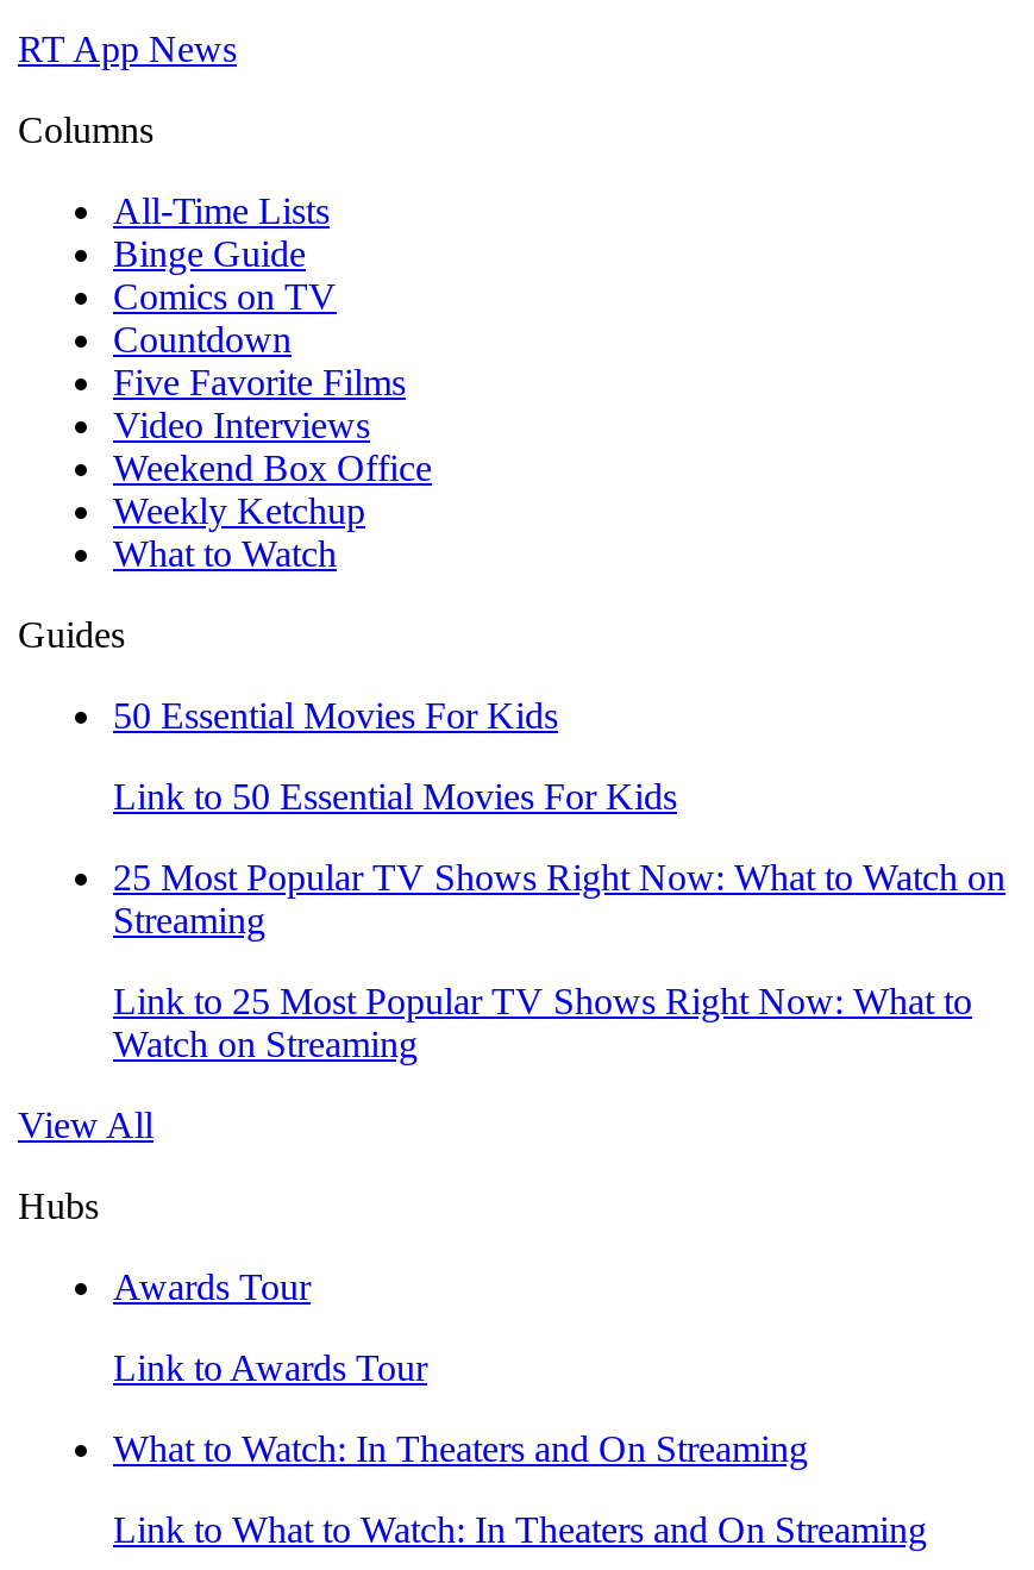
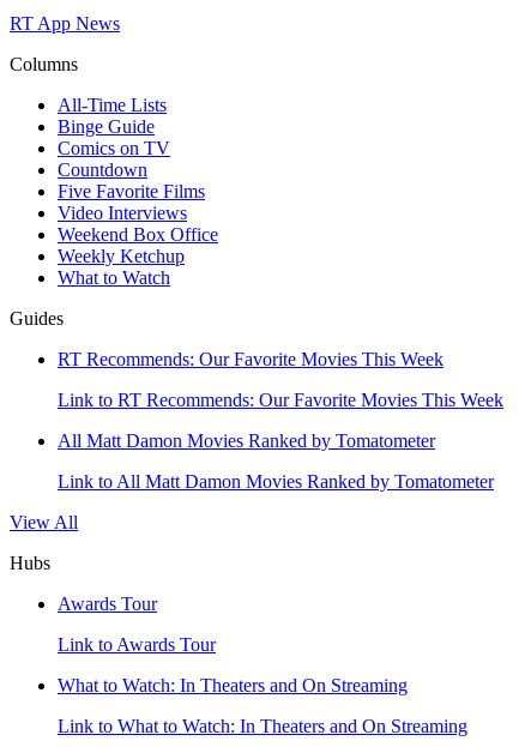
[113,695,558,736] 50 Essential Movies For Kids -> [58,349,443,369] RT Recommends: Our Favorite Movies This Week
[113,776,677,817] Link to 50 Essential Movies For Kids -> [58,390,503,410] Link to RT Recommends: Our Favorite Movies This Week
[113,857,1005,940] 25 Most Popular TV Shows Right Now: What to Watch on | Streaming -> [58,430,435,451] All Matt Damon Movies Ranked by Tomatometer
[113,981,972,1064] Link to 25 Most Popular TV Shows Right Now: What to | Watch on Streaming -> [58,471,494,492] Link to All Matt Damon Movies Ranked by Tomatometer

